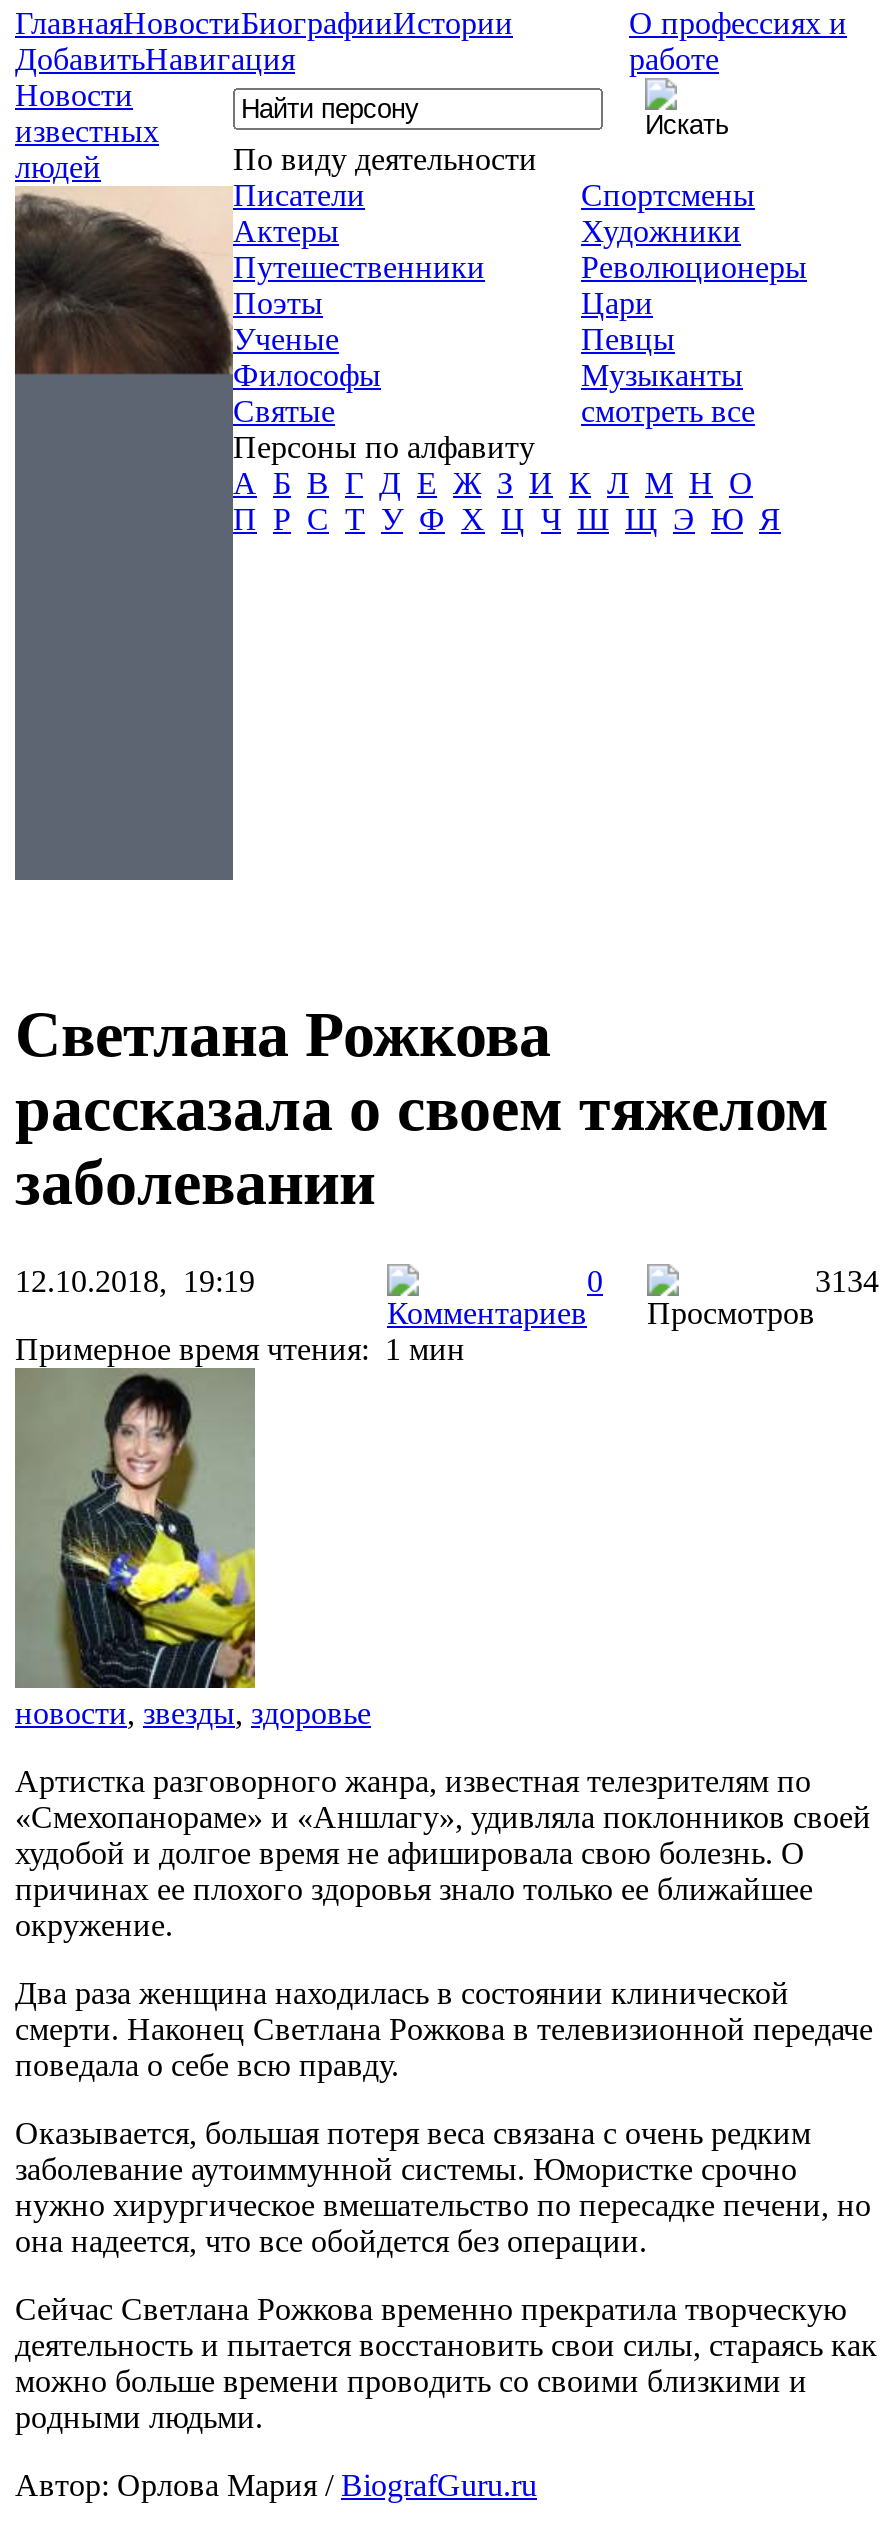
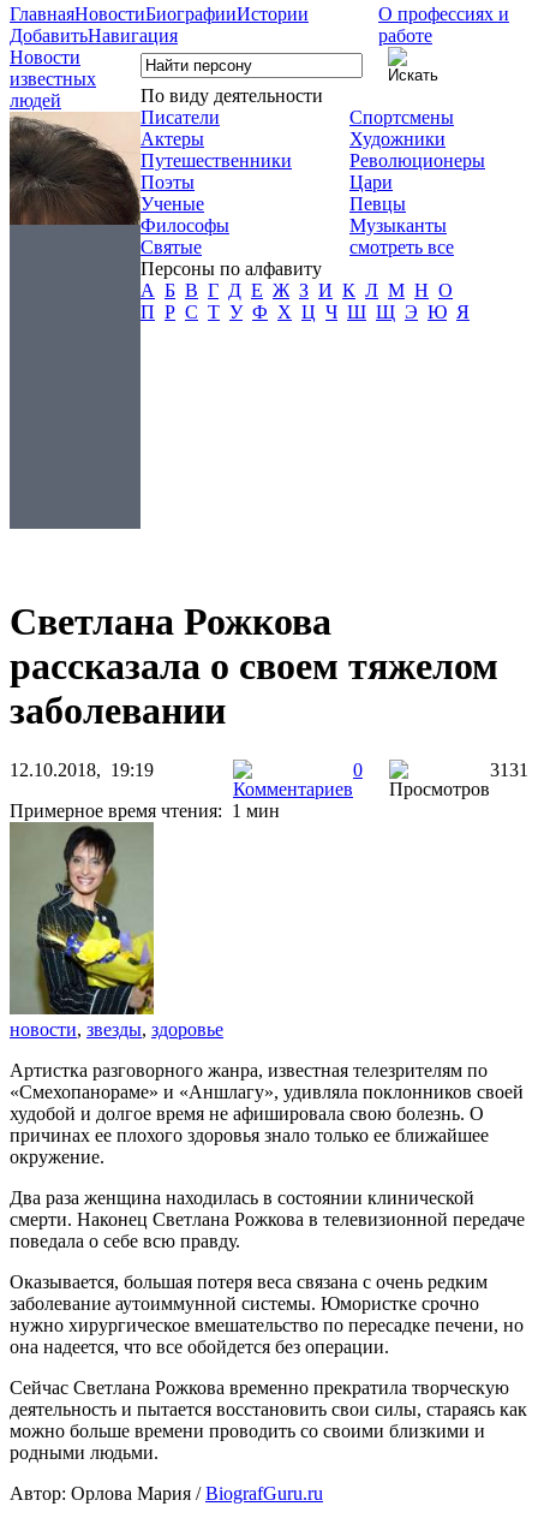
[815,1264,879,1298] 3134 -> [490,759,528,780] 3131

